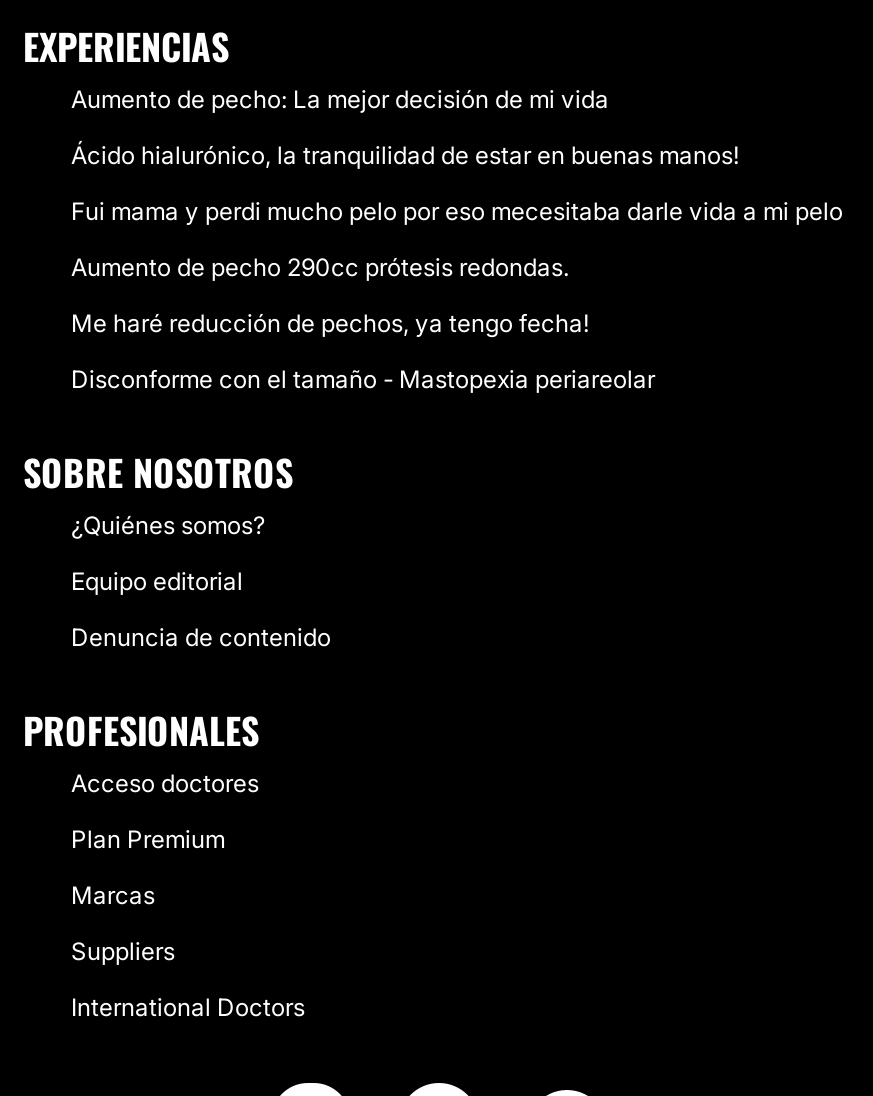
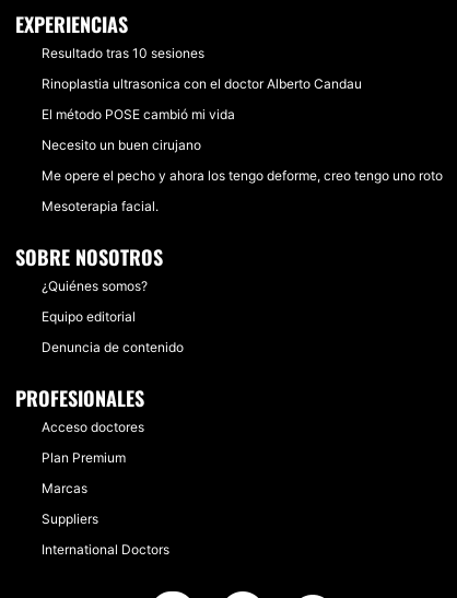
[71,84,609,114] Aumento de pecho: La mejor decisión de mi vida -> [42,45,204,61] Resultado tras 10 sesiones
[71,140,739,170] Ácido hialurónico, la tranquilidad de estar en buenas manos! -> [42,75,362,92] Rinoplastia ultrasonica con el doctor Alberto Candau
[71,196,843,226] Fui mama y perdi mucho pelo por eso mecesitaba darle vida a mi pelo -> [42,106,235,122] El método POSE cambió mi vida
[71,252,569,282] Aumento de pecho 290cc prótesis redondas. -> [42,137,201,153] Necesito un buen cirujano
[71,308,589,338] Me haré reducción de pechos, ya tengo fecha! -> [42,167,443,184] Me opere el pecho y ahora los tengo deforme, creo tengo uno roto
[71,364,655,394] Disconforme con el tamaño - Mastopexia periareolar -> [42,198,159,214] Mesoterapia facial.

